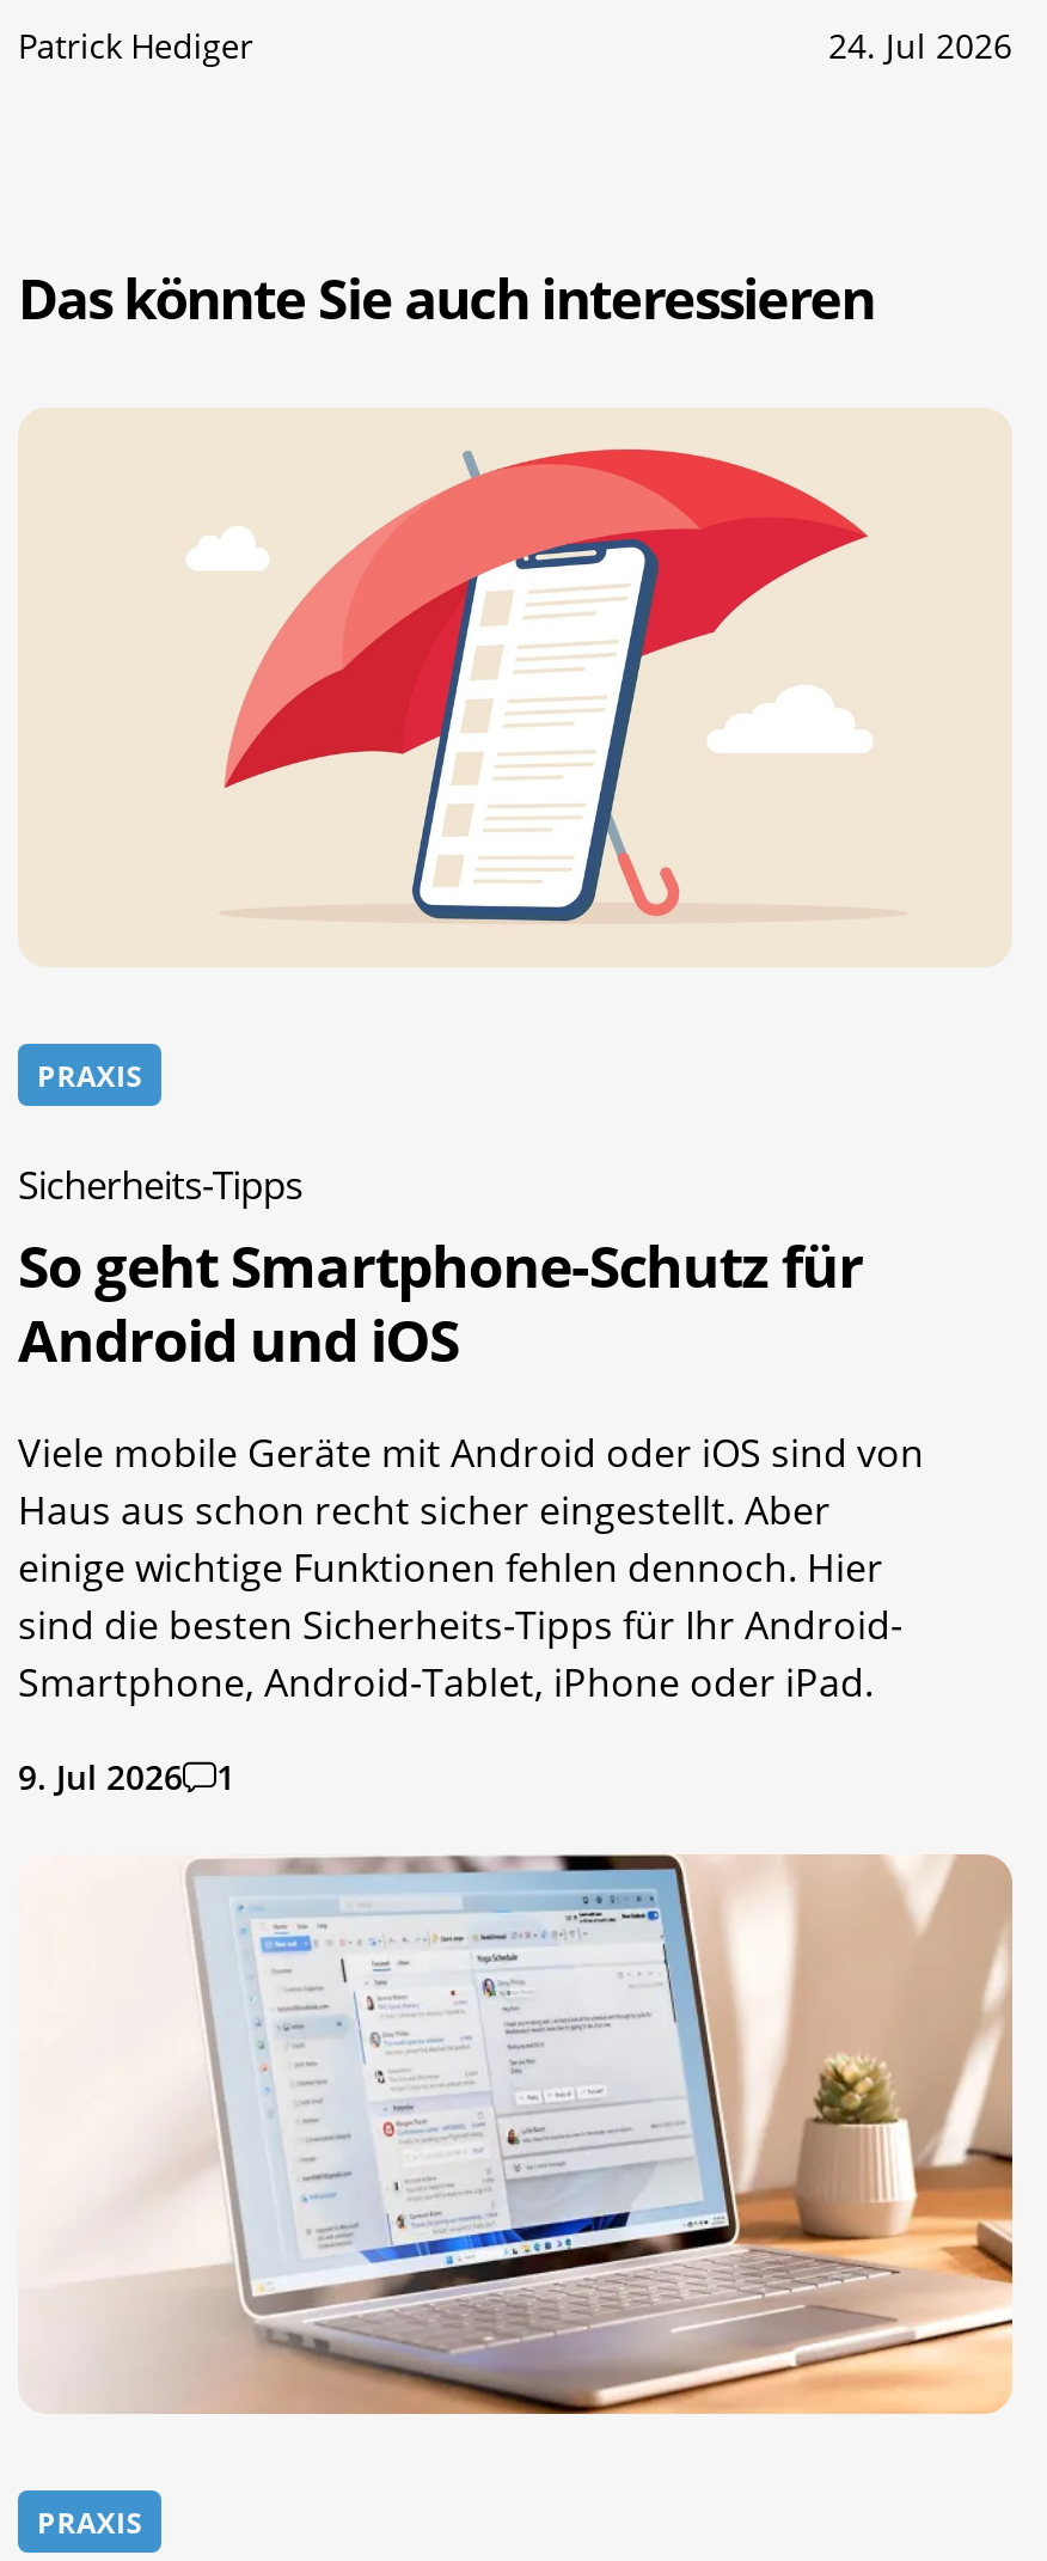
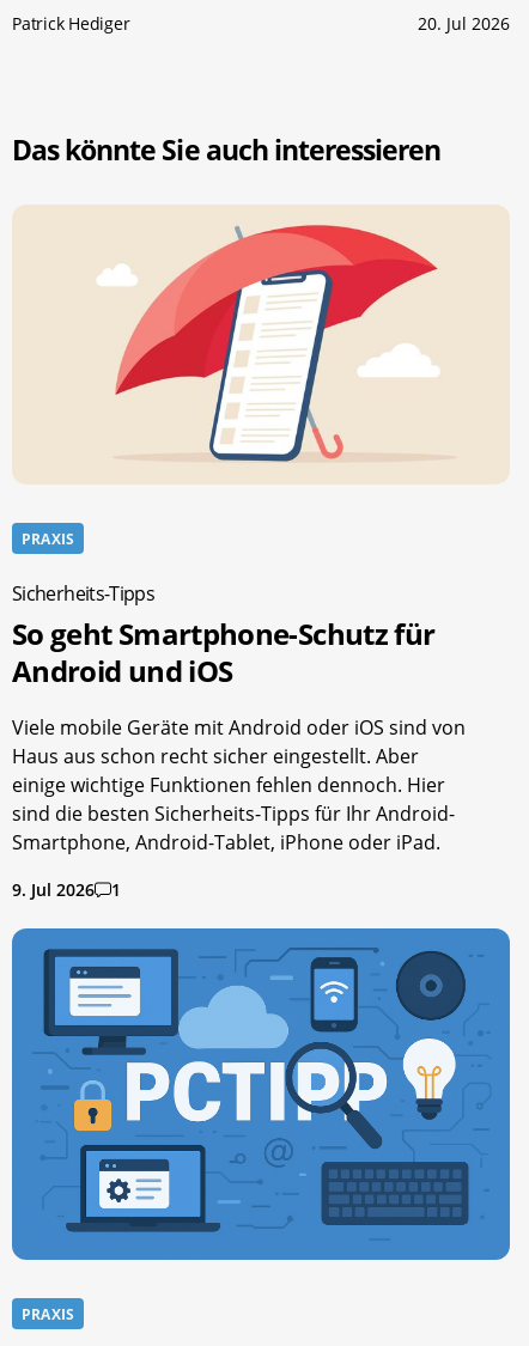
[828,22,1012,67] 24. Jul 2026 -> [418,11,510,34] 20. Jul 2026
[18,1852,1015,2416] [image] -> [11,927,511,1261] [image]

